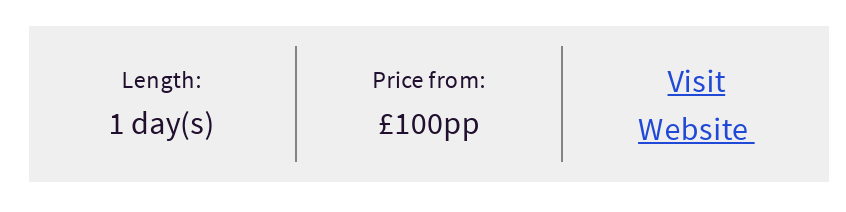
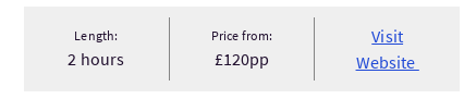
[108,102,215,142] 1 day(s) -> [68,48,125,70] 2 hours
[378,102,480,142] £100pp -> [214,48,270,70] £120pp

